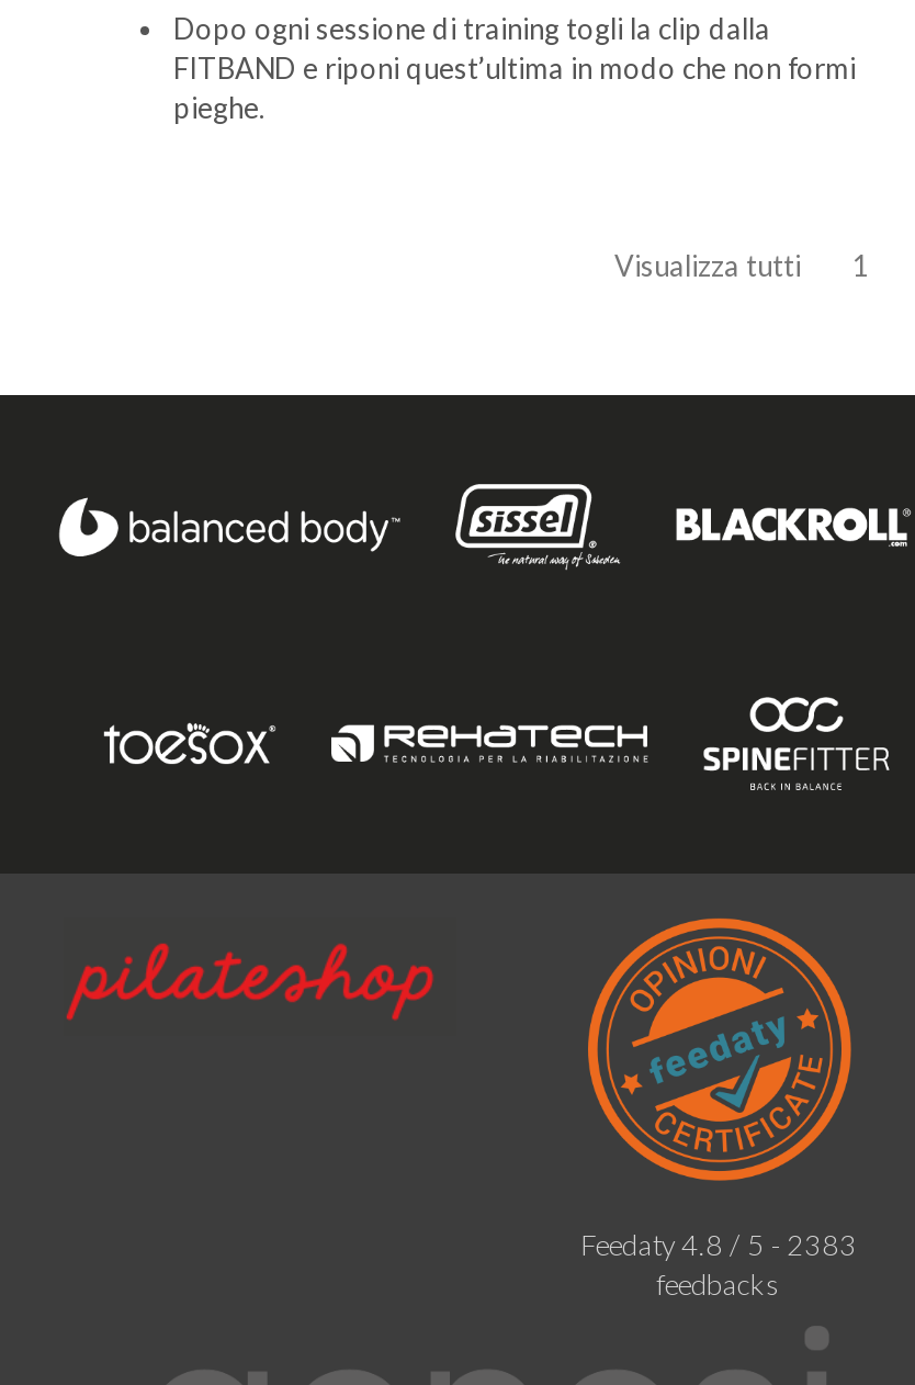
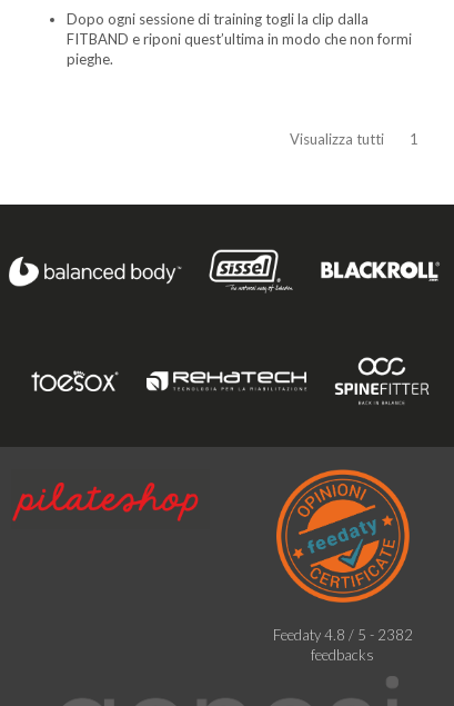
[580,1227,857,1262] Feedaty 4.8 / 5 - 2383 -> [273,626,412,644] Feedaty 4.8 / 5 - 2382

